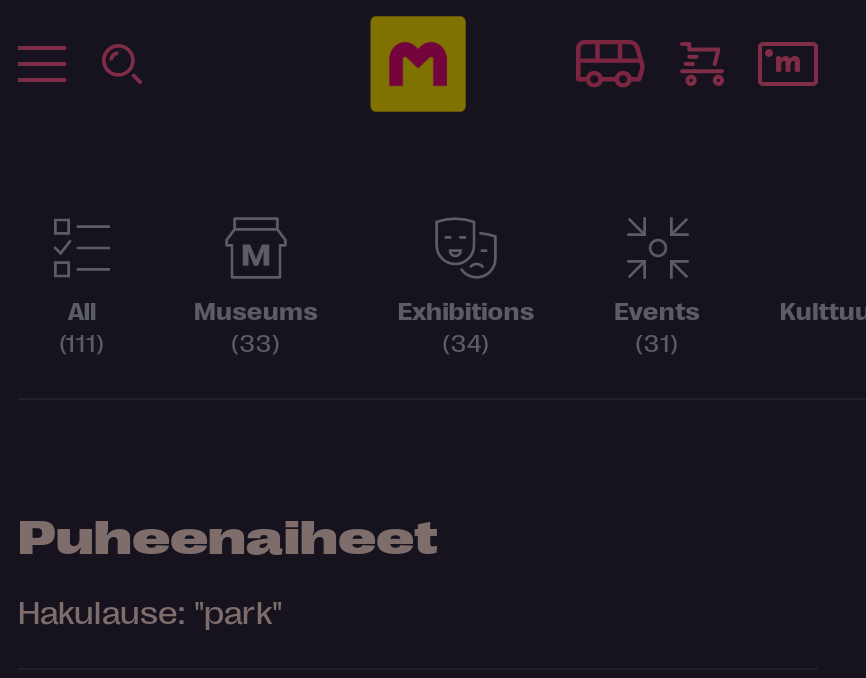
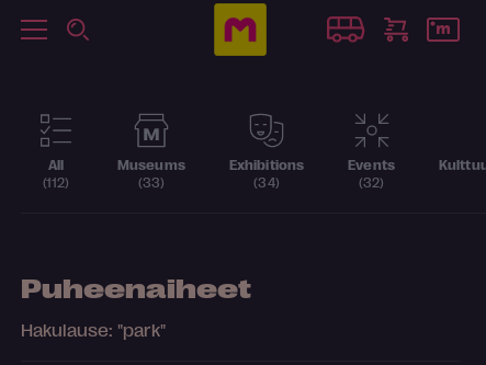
[59,328,105,356] (111) -> [42,174,69,190] (112)
[636,328,679,356] (31) -> [359,174,384,190] (32)

